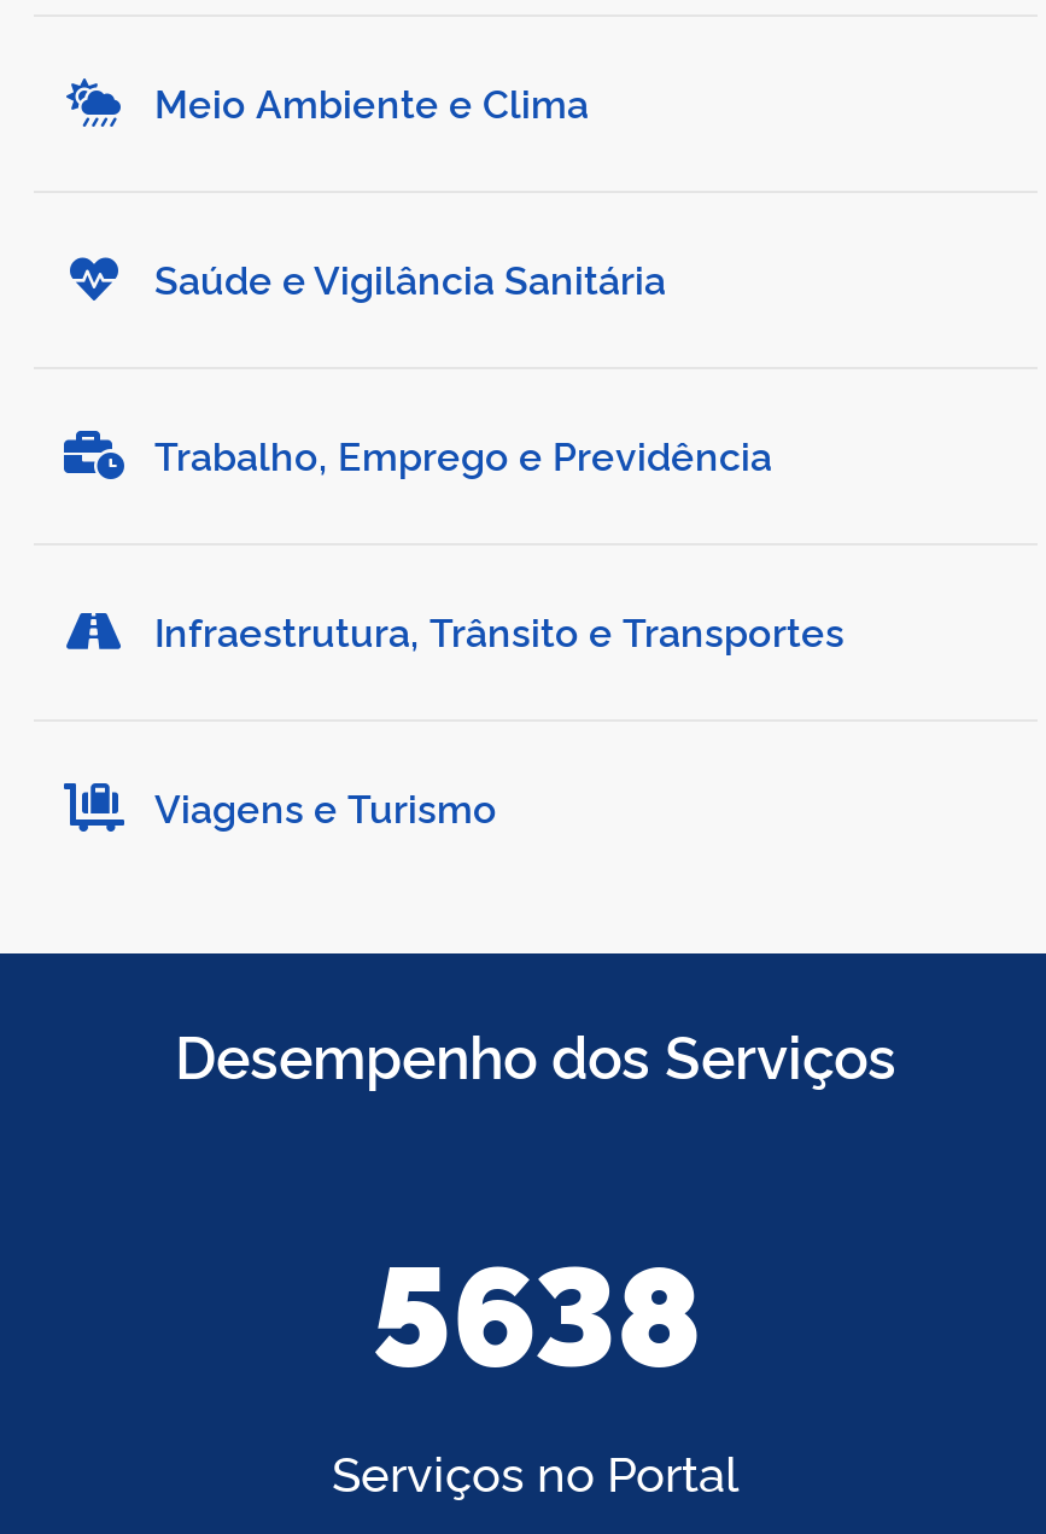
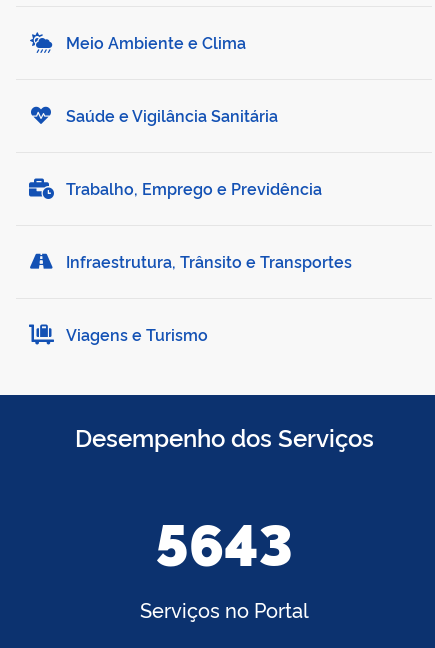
[370,1209,701,1402] 5638 -> [155,501,293,581] 5643

